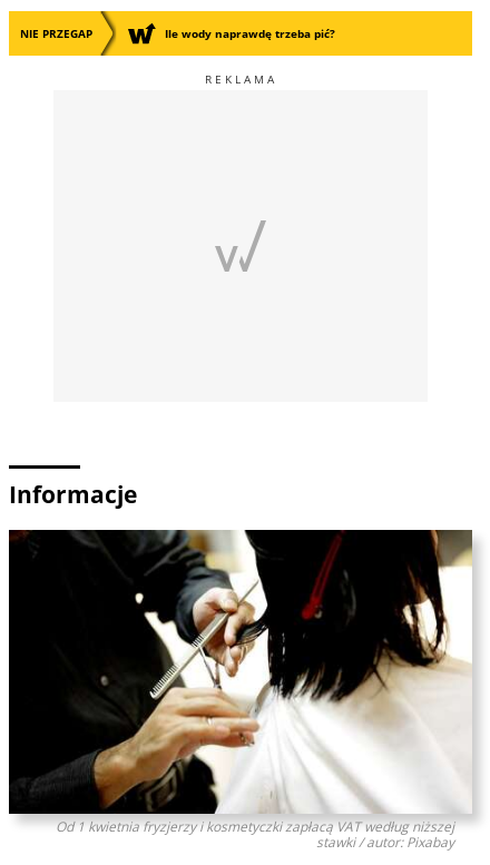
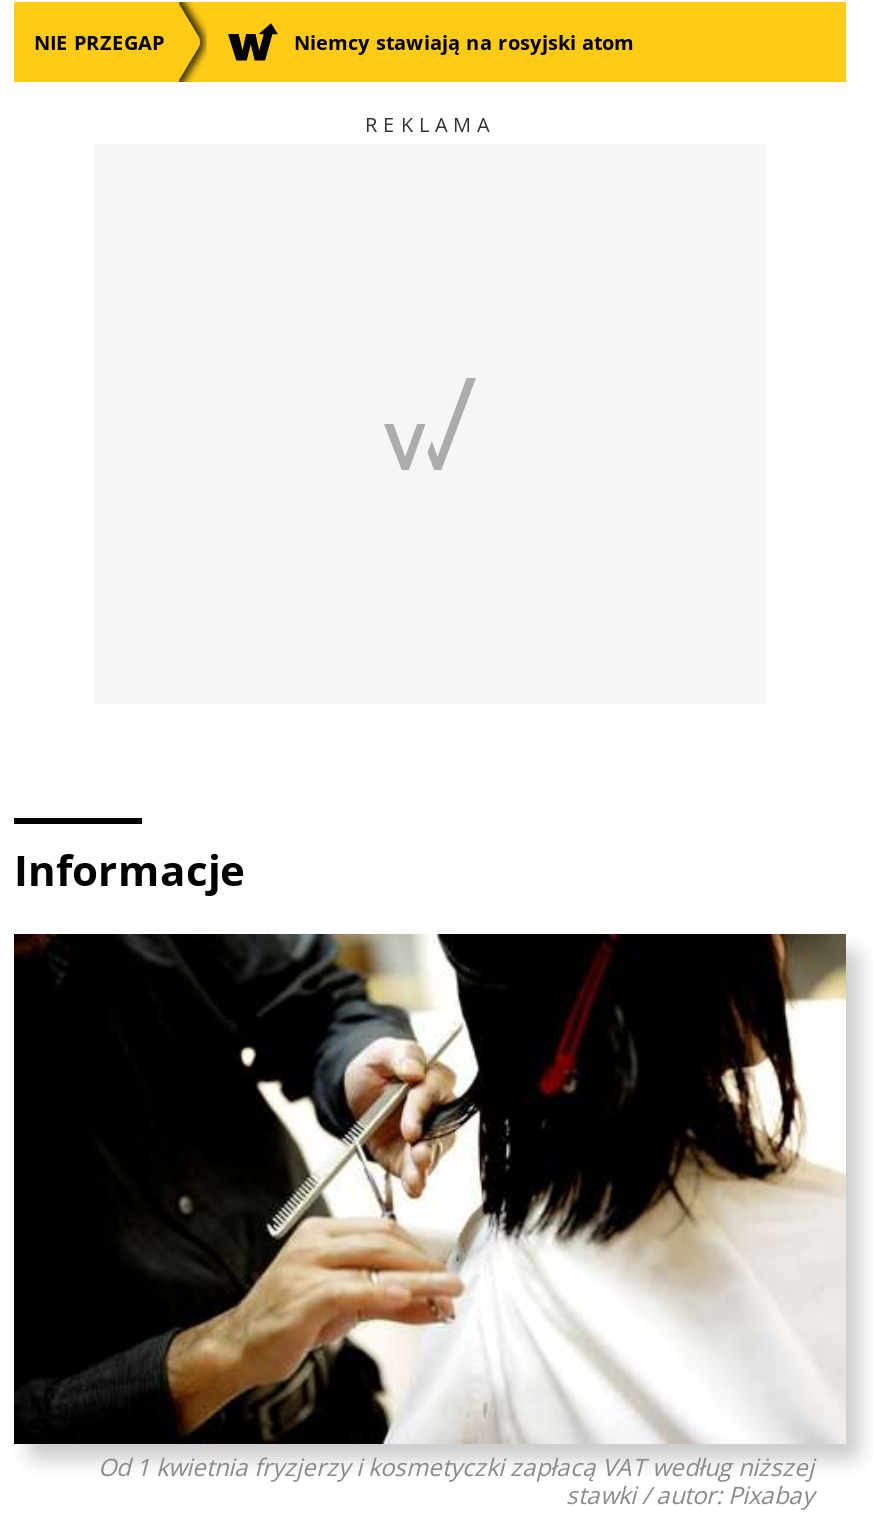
[165,26,335,41] Ile wody naprawdę trzeba pić? -> [294,28,634,56] Niemcy stawiają na rosyjski atom

